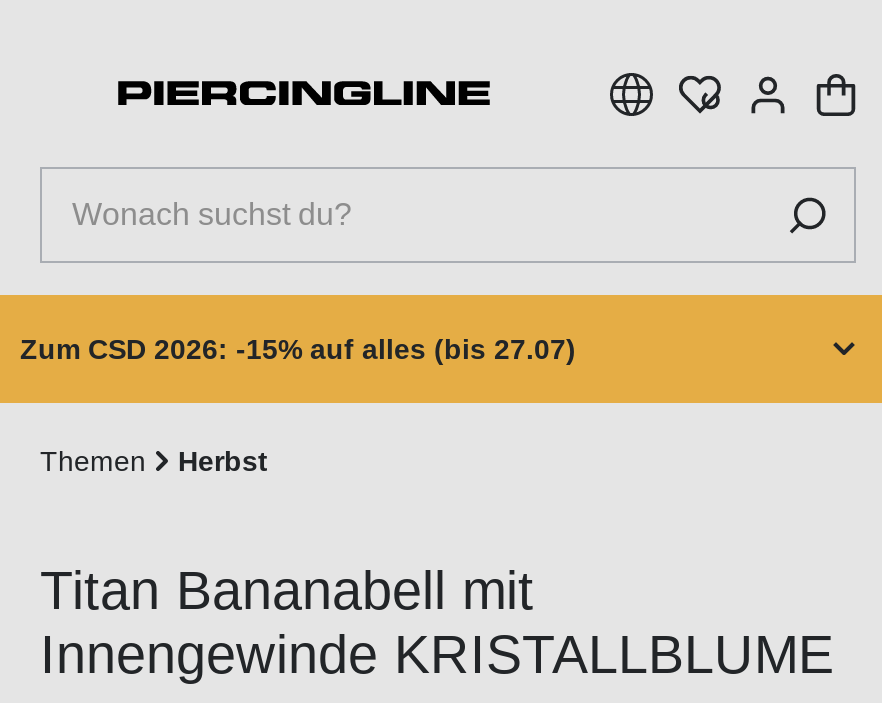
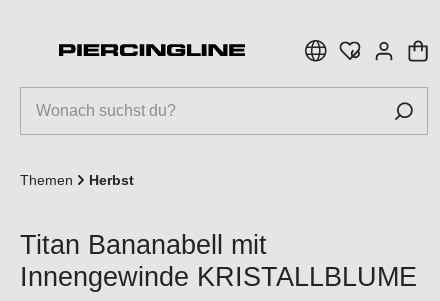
[20,333,576,365] Zum CSD 2026: -15% auf alles (bis 27.07) -> none

